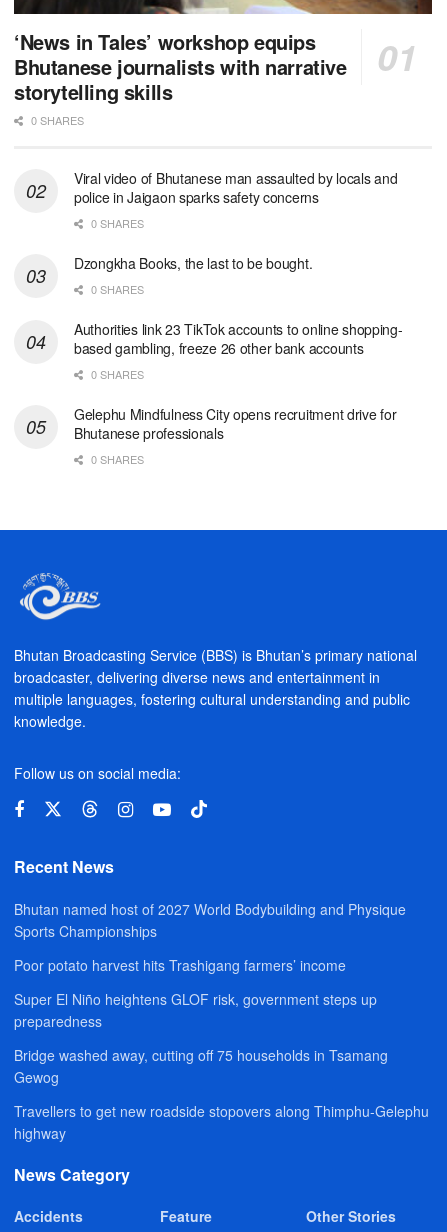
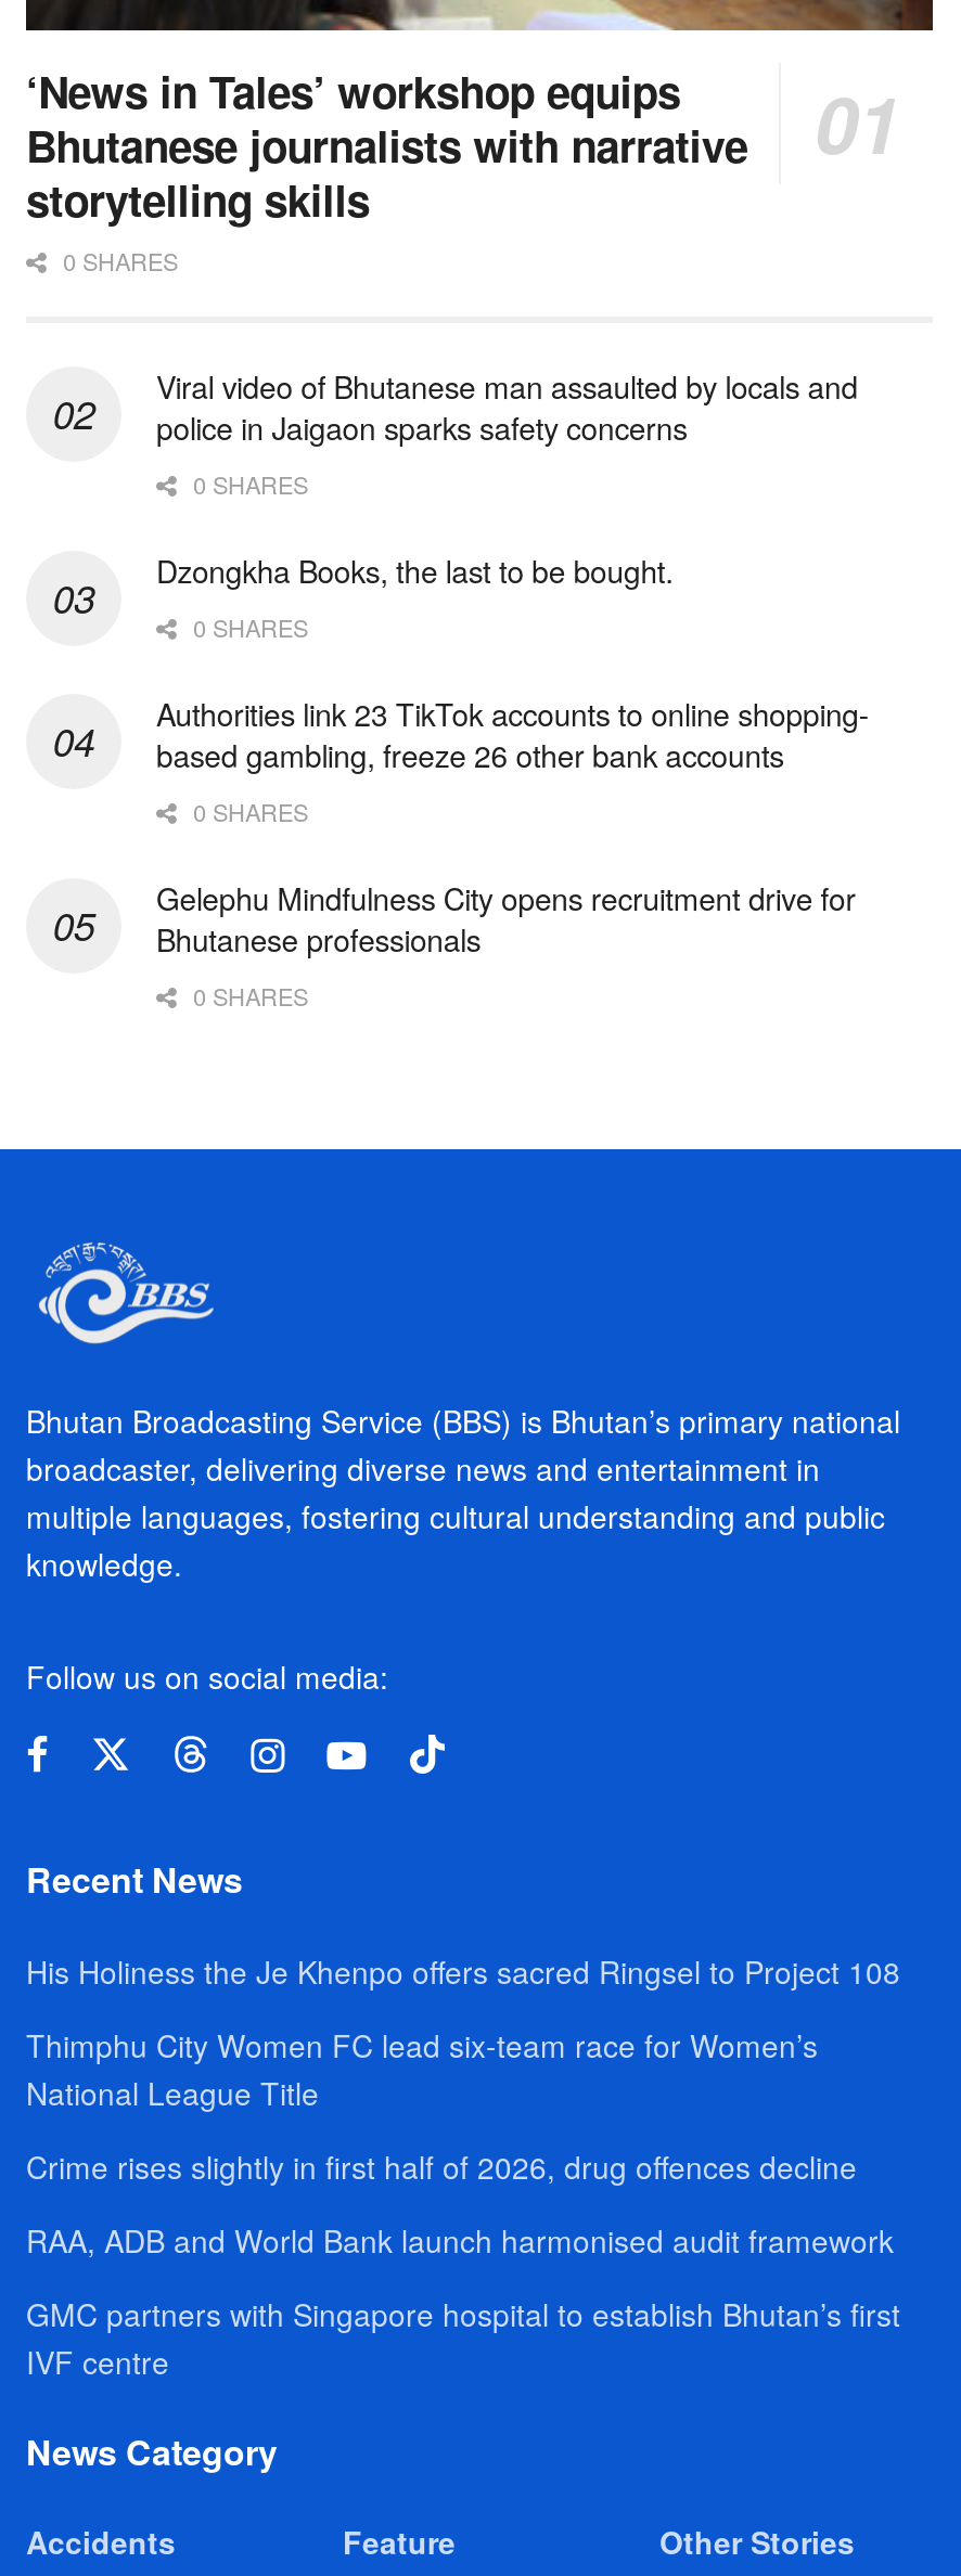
[14,899,406,941] Bhutan named host of 2027 World Bodybuilding and Physique | Sports Championships -> [26,1950,900,1993] His Holiness the Je Khenpo offers sacred Ringsel to Project 108
[14,955,346,975] Poor potato harvest hits Trashigang farmers’ income -> [26,2024,818,2115] Thimphu City Women FC lead six-team race for Women’s | National League Title
[14,989,377,1031] Super El Niño heightens GLOF risk, government steps up | preparedness -> [26,2145,857,2188] Crime rises slightly in first half of 2026, drug offences decline
[14,1045,388,1087] Bridge washed away, cutting off 75 households in Tsamang | Gewog -> [26,2219,894,2262] RAA, ADB and World Bank launch harmonised audit framework
[14,1101,429,1143] Travellers to get new roadside stopovers along Thimphu-Gelephu | highway -> [26,2292,900,2383] GMC partners with Singapore hospital to establish Bhutan’s first | IVF centre

